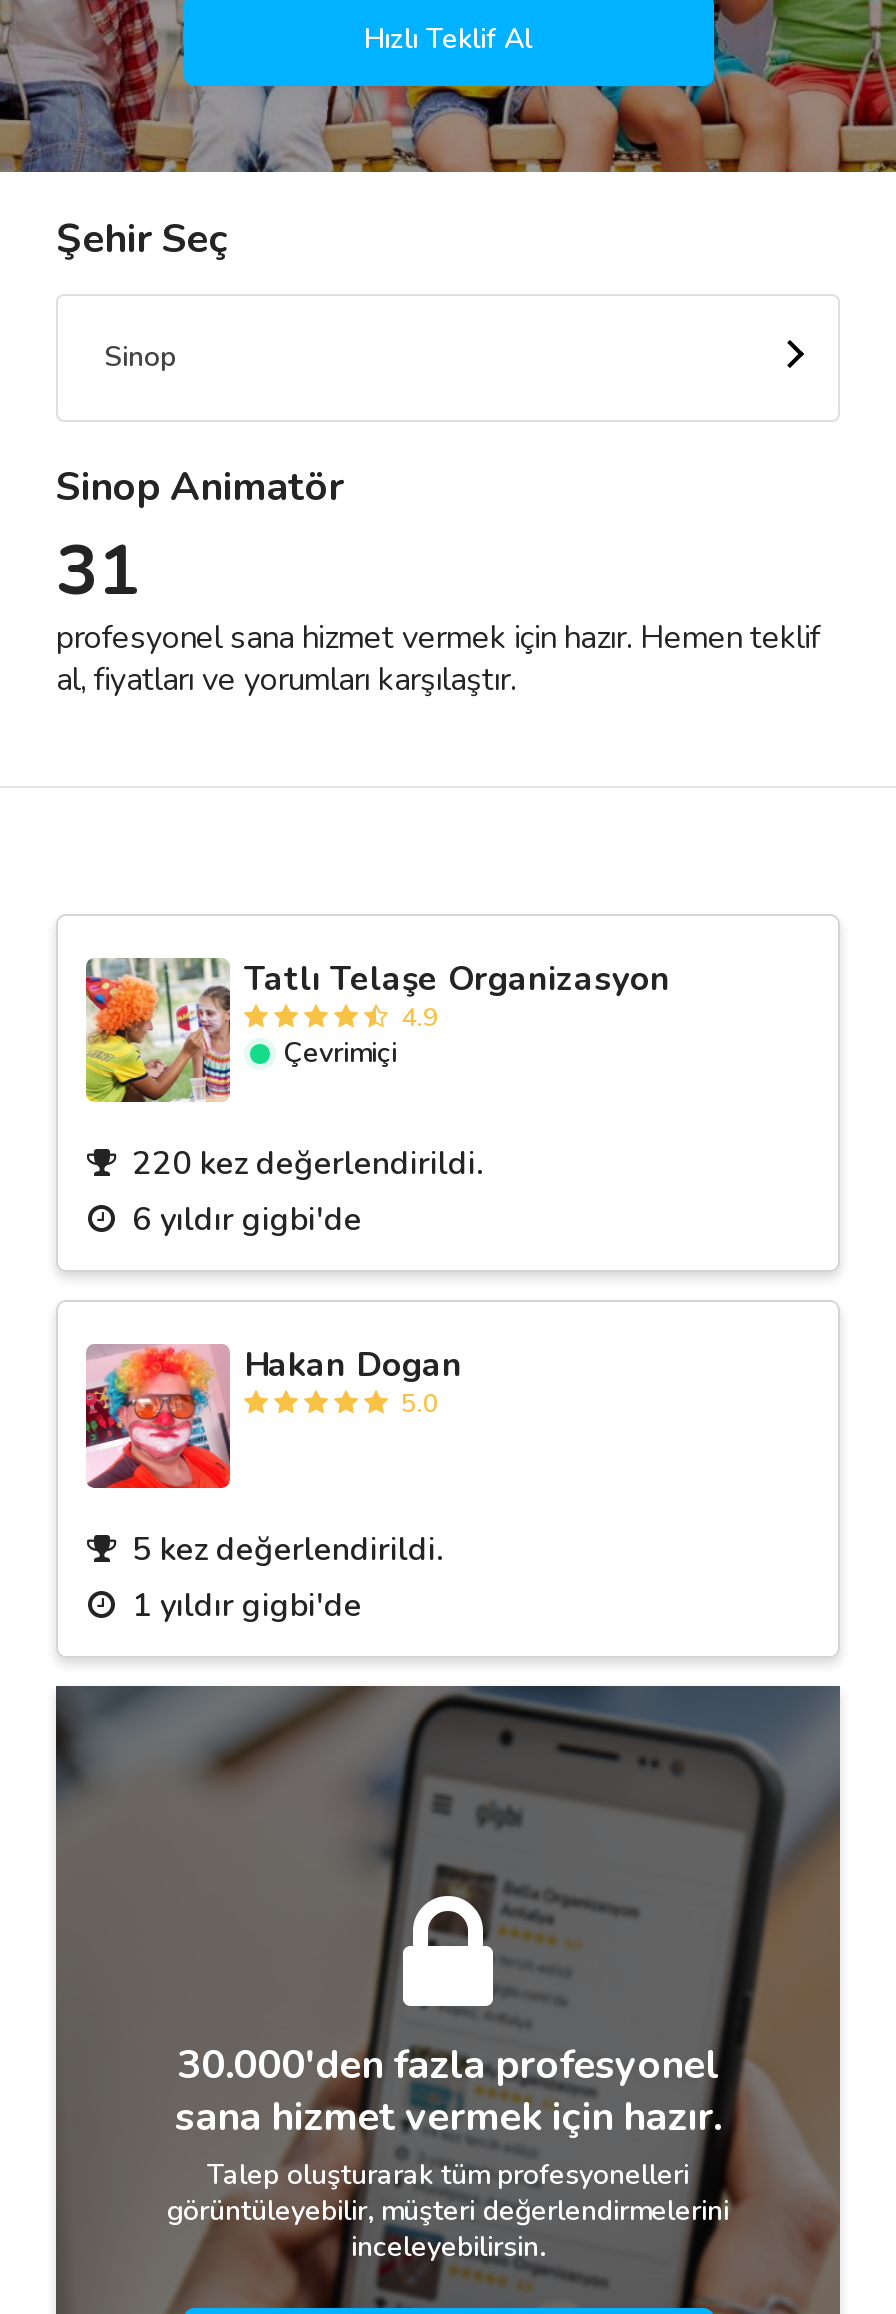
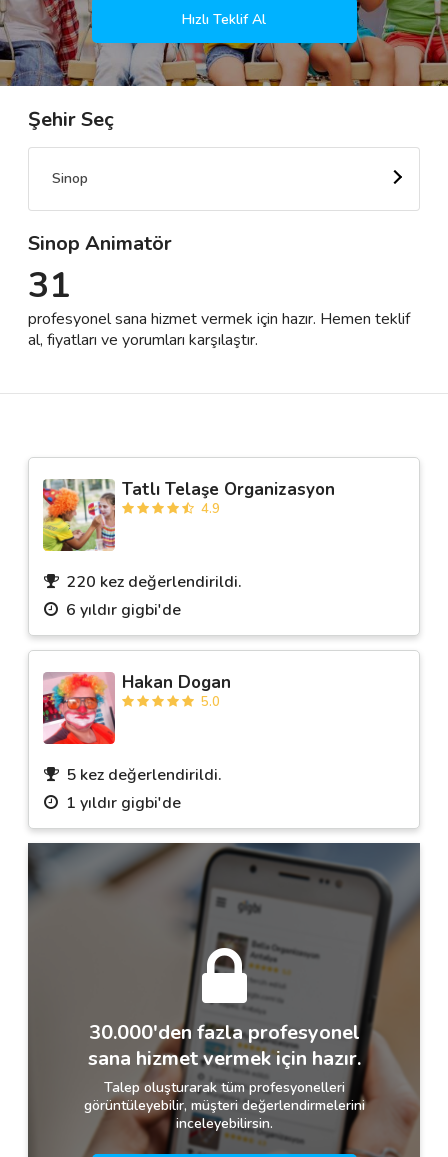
[283,1034,397,1072] Çevrimiçi -> none

